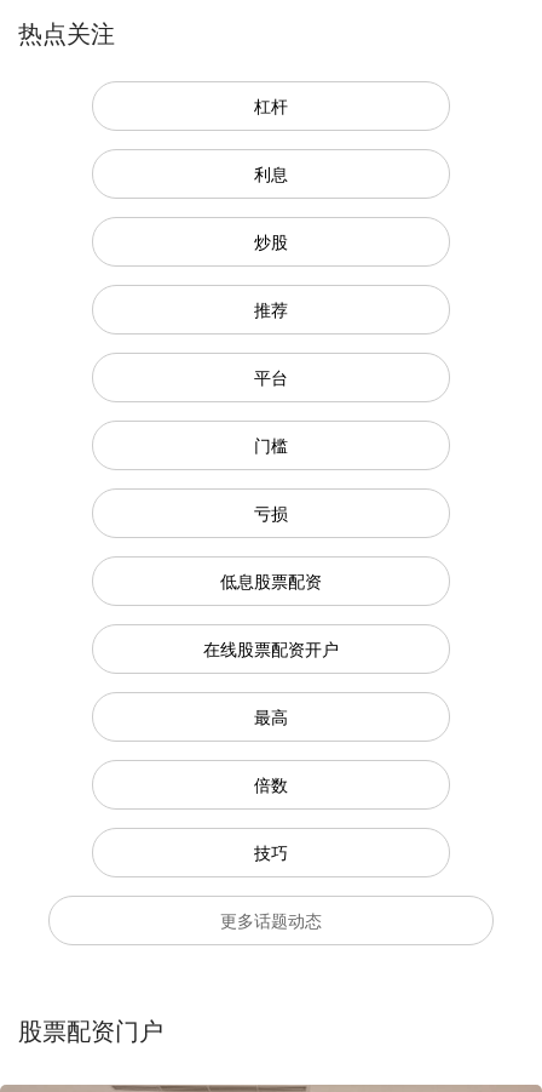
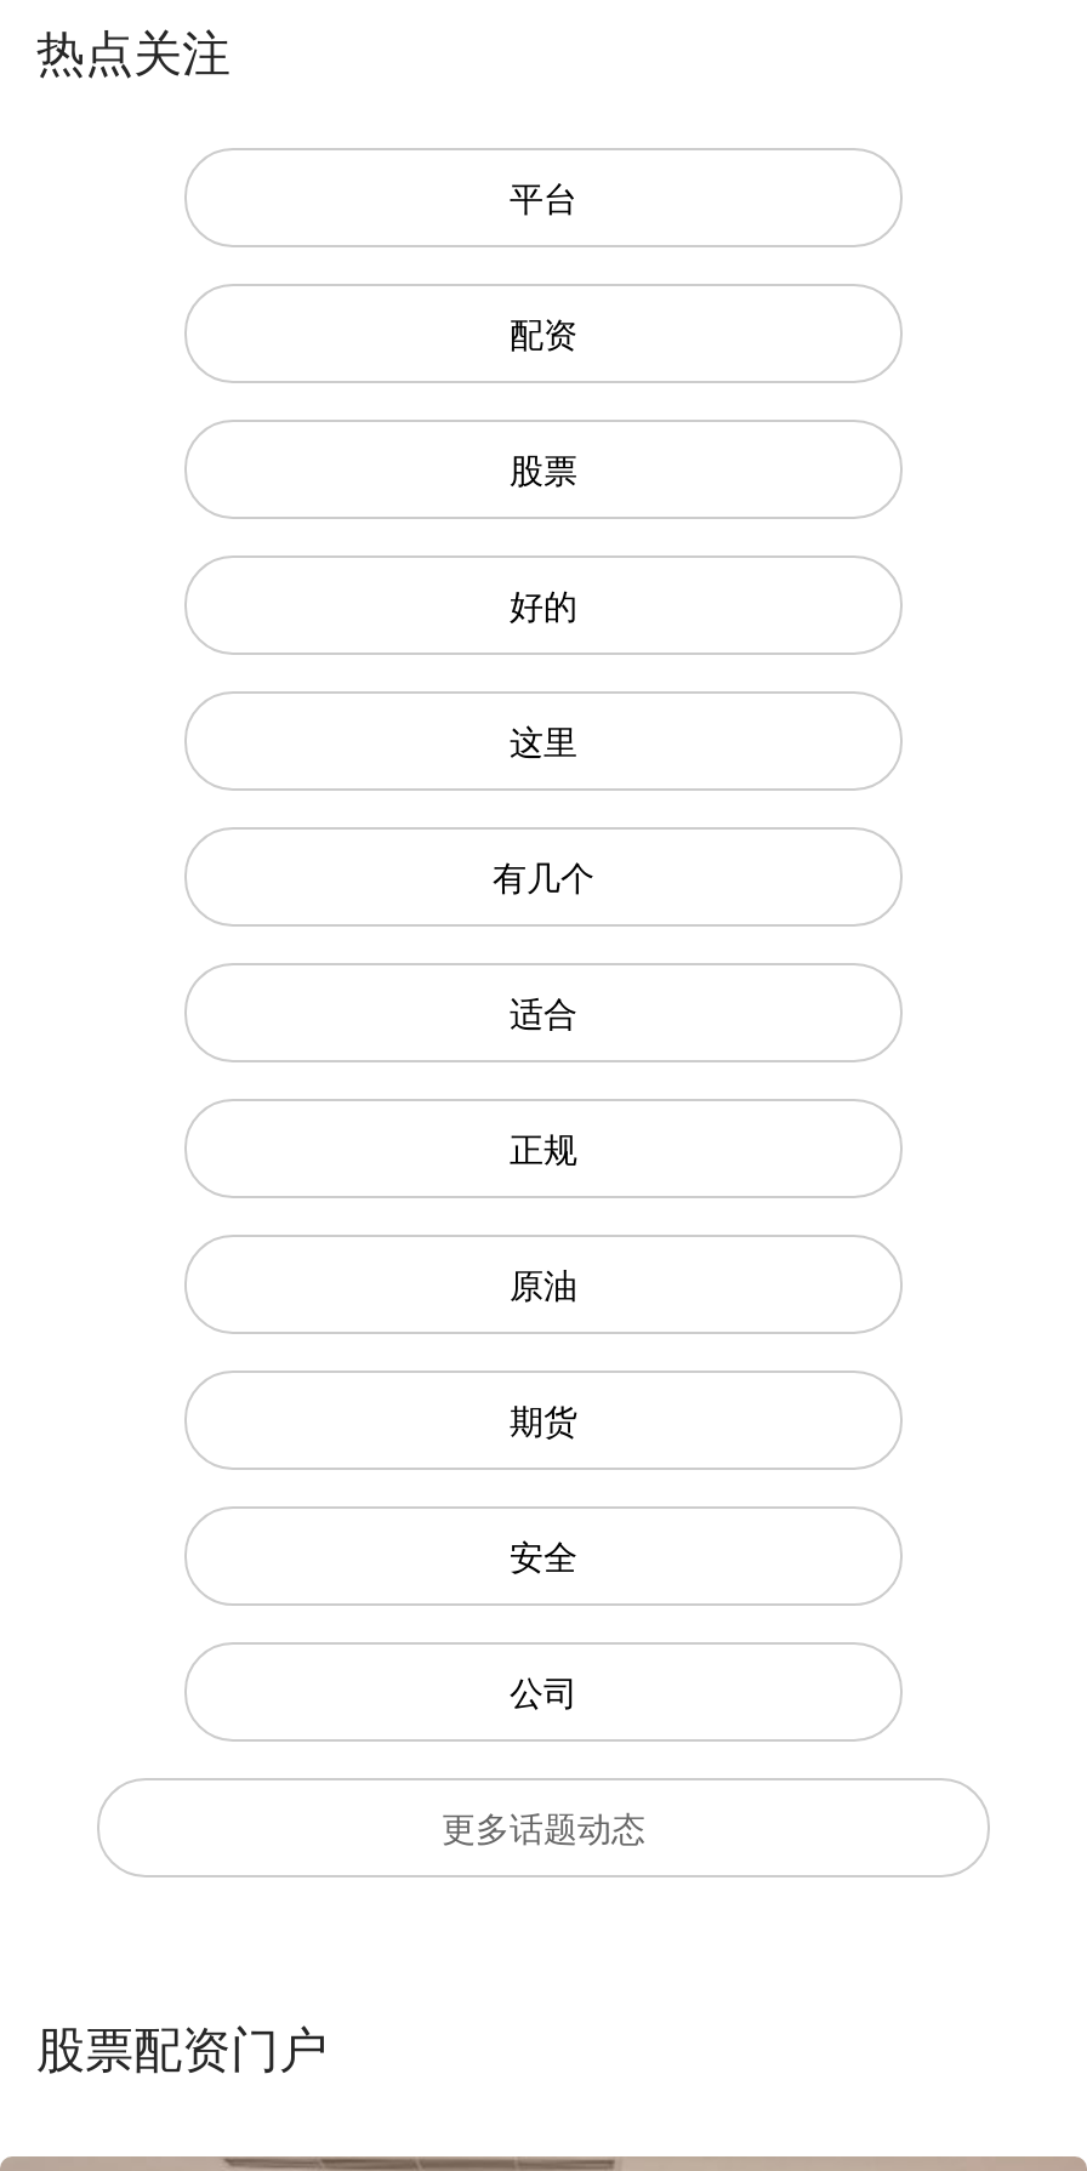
[254,94,288,322] 杠杆 | 利息 | 炒股 | 推荐 -> none
moved [254,365,288,390] -> [510,173,577,222]: 平台
[203,433,339,865] 门槛 | 亏损 | 低息股票配资 | 在线股票配资开户 | 最高 | 倍数 | 技巧 -> [493,309,594,1716] 配资 | 股票 | 好的 | 这里 | 有几个 | 适合 | 正规 | 原油 | 期货 | 安全 | 公司

